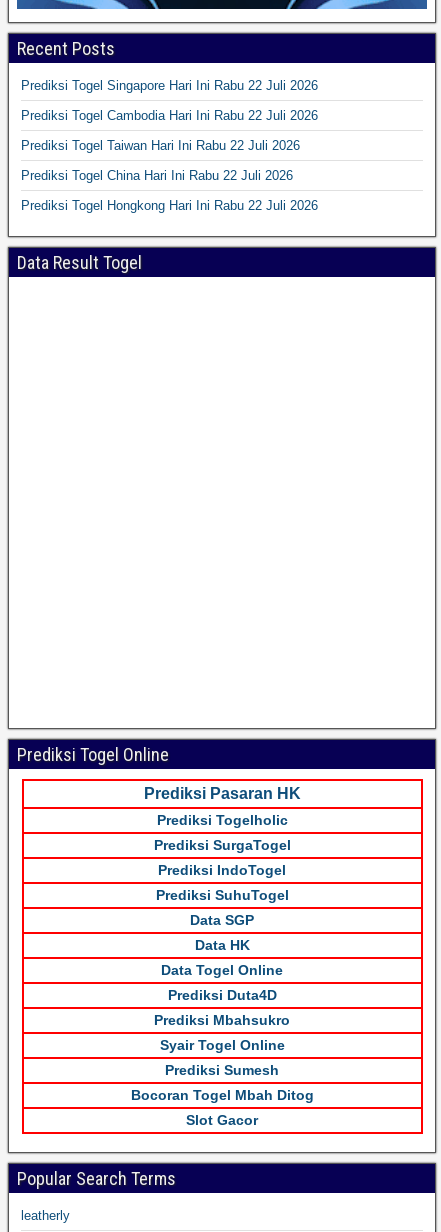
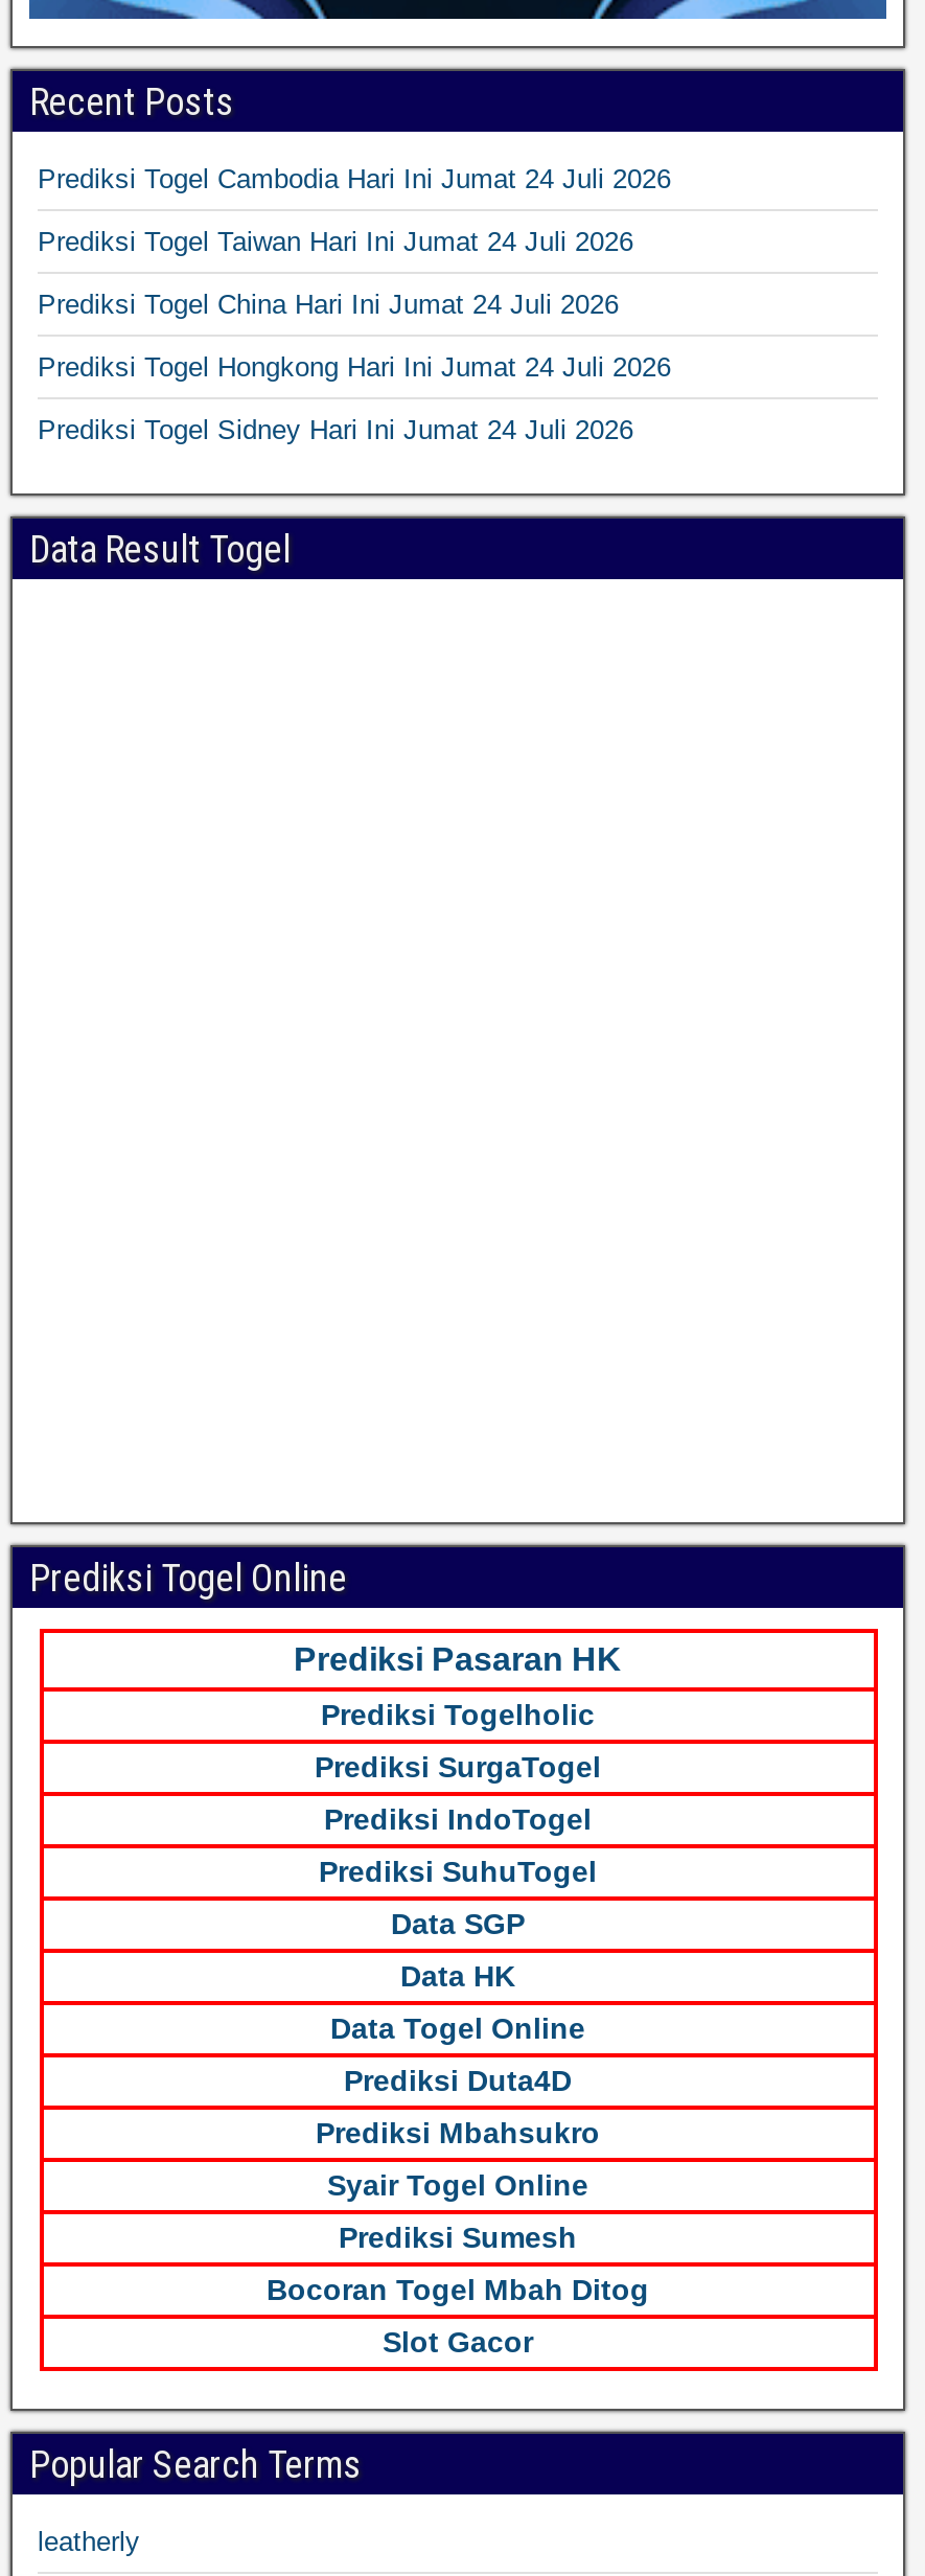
[21,78,318,93] Prediksi Togel Singapore Hari Ini Rabu 22 Juli 2026 -> [38,163,671,194] Prediksi Togel Cambodia Hari Ini Jumat 24 Juli 2026
[21,108,318,123] Prediksi Togel Cambodia Hari Ini Rabu 22 Juli 2026 -> [38,226,633,257] Prediksi Togel Taiwan Hari Ini Jumat 24 Juli 2026
[21,138,300,153] Prediksi Togel Taiwan Hari Ini Rabu 22 Juli 2026 -> [38,289,619,320] Prediksi Togel China Hari Ini Jumat 24 Juli 2026
[21,168,293,183] Prediksi Togel China Hari Ini Rabu 22 Juli 2026 -> [38,351,671,383] Prediksi Togel Hongkong Hari Ini Jumat 24 Juli 2026
[21,198,318,213] Prediksi Togel Hongkong Hari Ini Rabu 22 Juli 2026 -> [38,414,633,445] Prediksi Togel Sidney Hari Ini Jumat 24 Juli 2026

